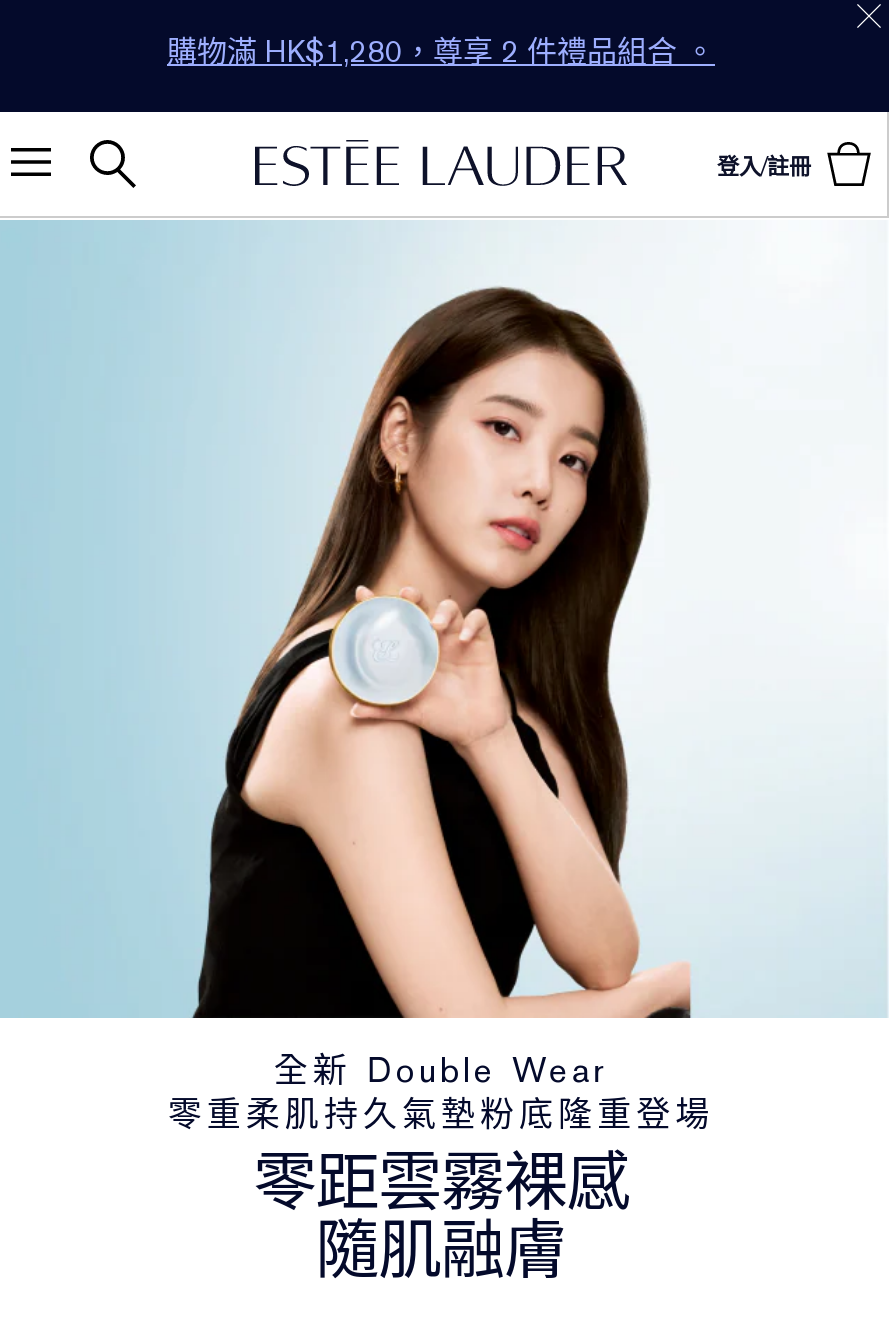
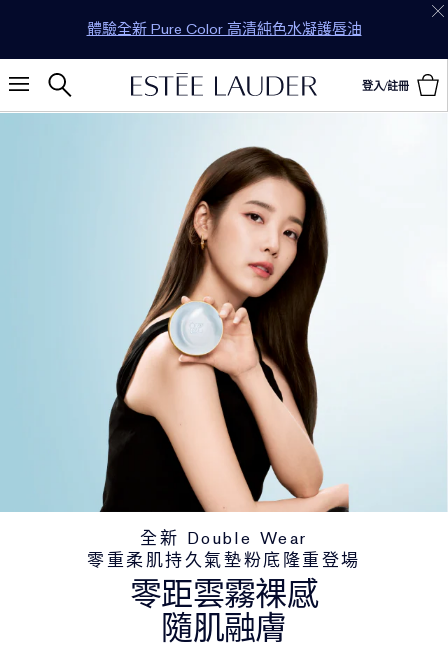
[167,32,715,72] 購物滿 HK$1,280，尊享 2 件禮品組合 。 -> [86,19,361,39] 體驗全新 Pure Color 高清純色水凝護唇油

